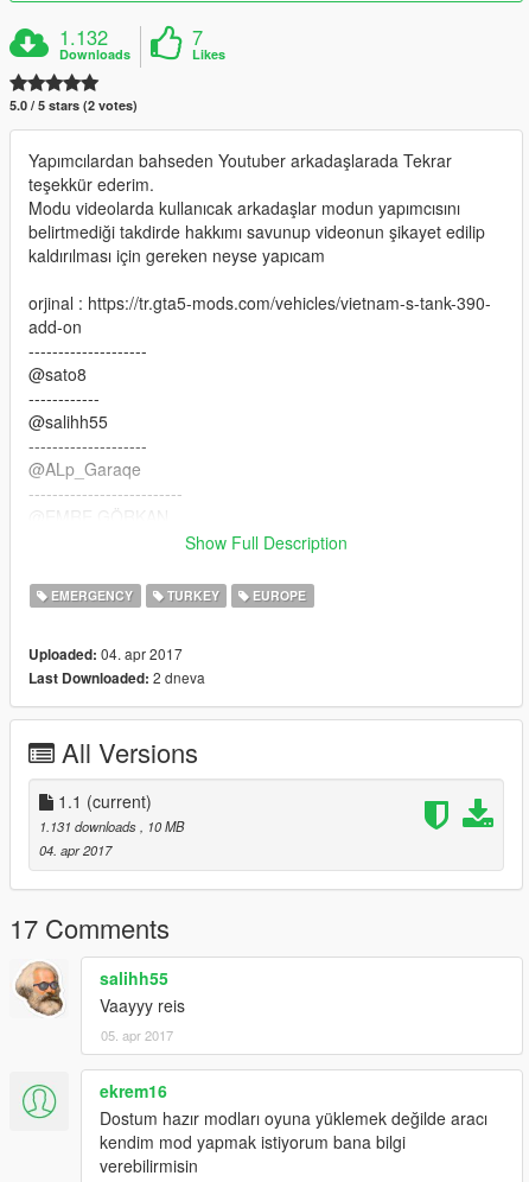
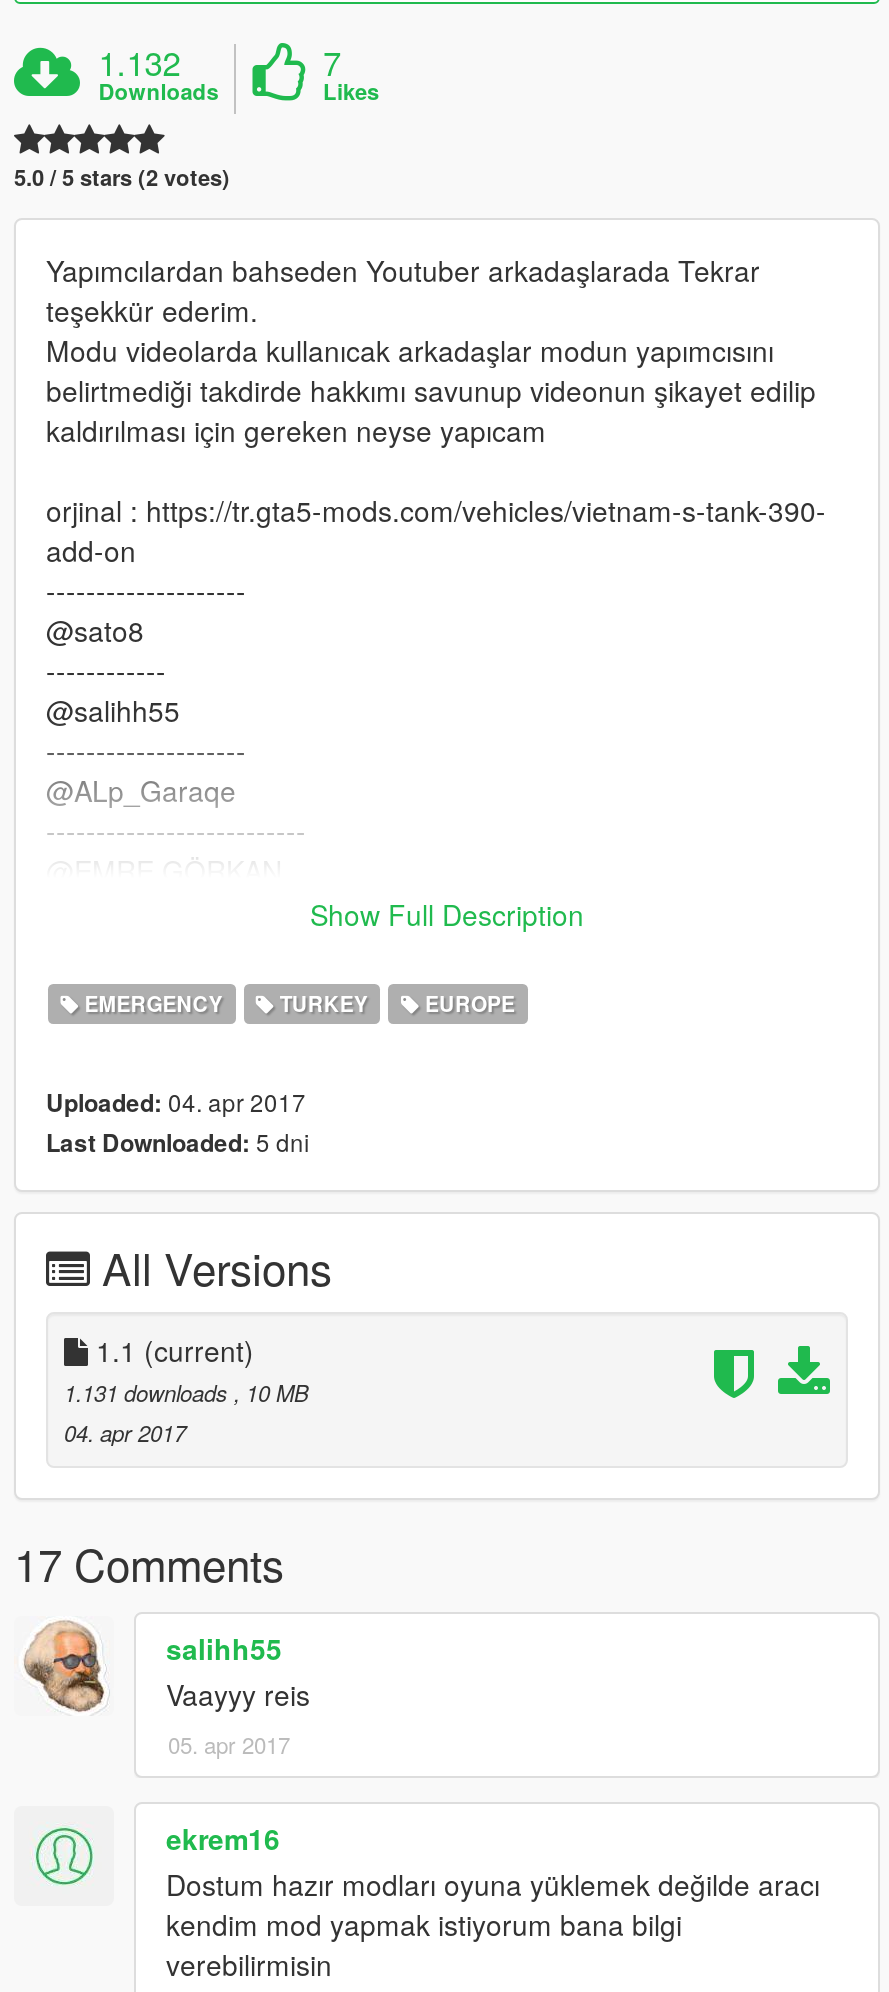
[28,667,205,688] Last Downloaded: 2 dneva -> [46,1123,310,1159] Last Downloaded: 5 dni

